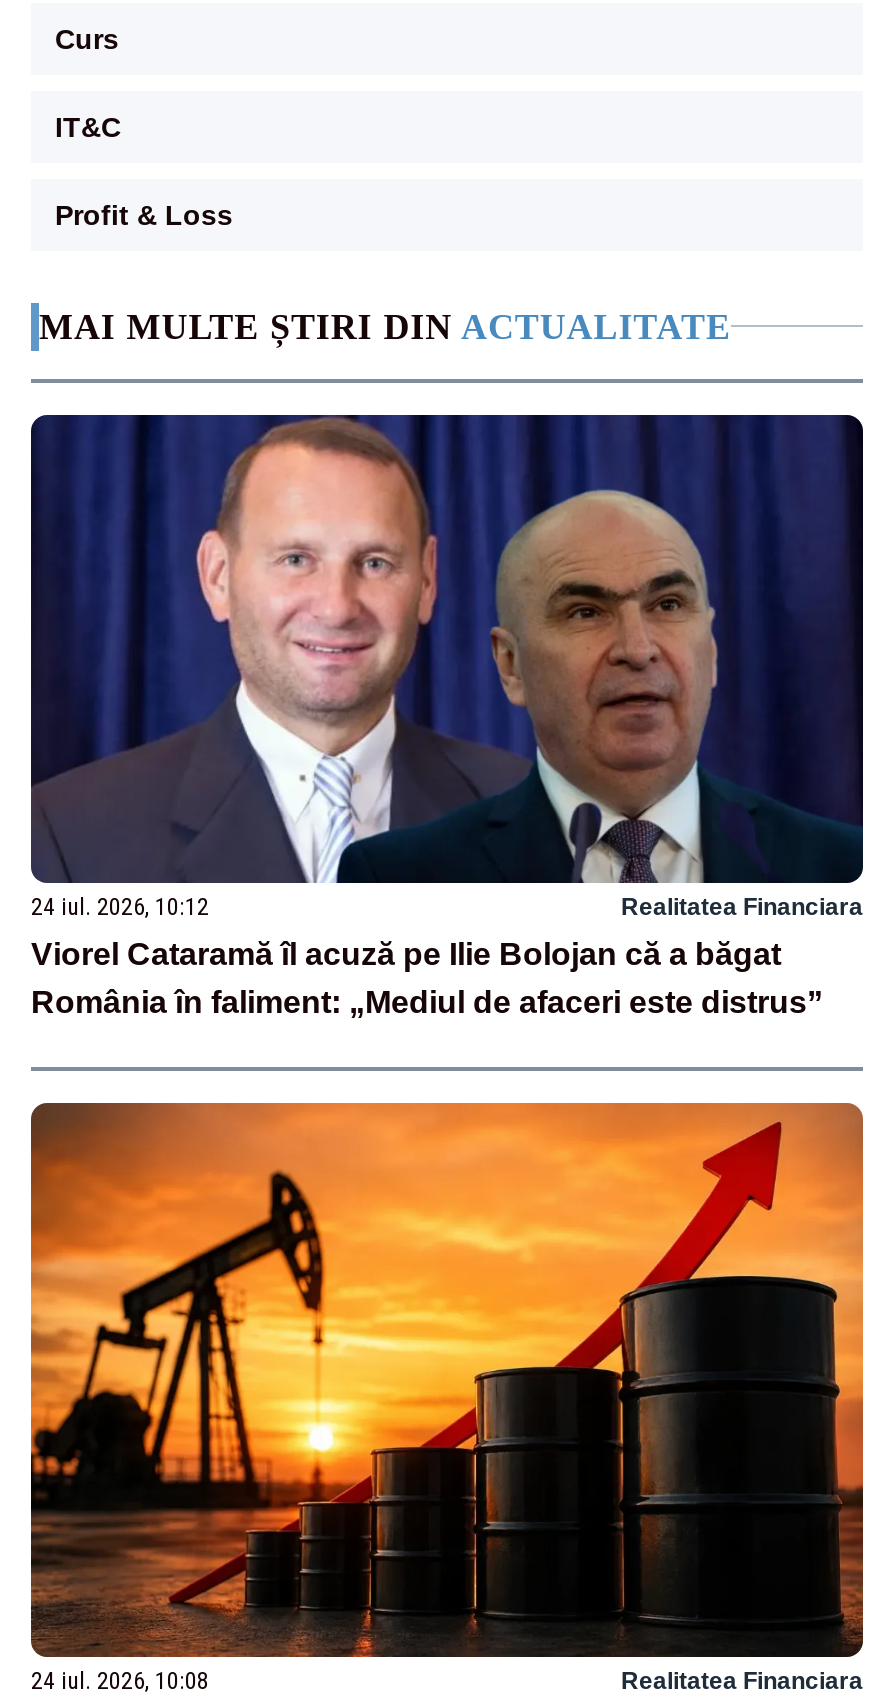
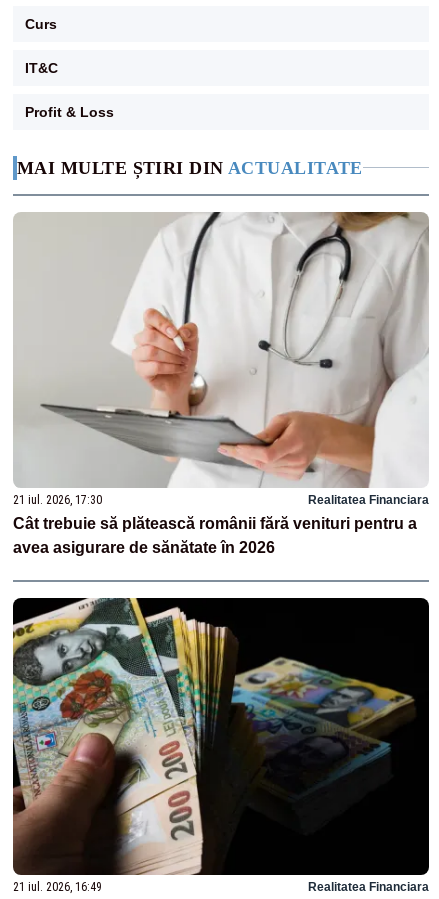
[29,413,865,921] [image] | 24 iul. 2026, 10:12 -> [13,211,429,507] [image] | 21 iul. 2026, 17:30
[31,937,823,1019] Viorel Cataramă îl acuză pe Ilie Bolojan că a băgat | România în faliment: „Mediul de afaceri este distrus” -> [13,515,417,556] Cât trebuie să plătească românii fără venituri pentru a | avea asigurare de sănătate în 2026
[29,1101,865,1696] [image] | 24 iul. 2026, 10:08 -> [12,597,430,894] [image] | 21 iul. 2026, 16:49

